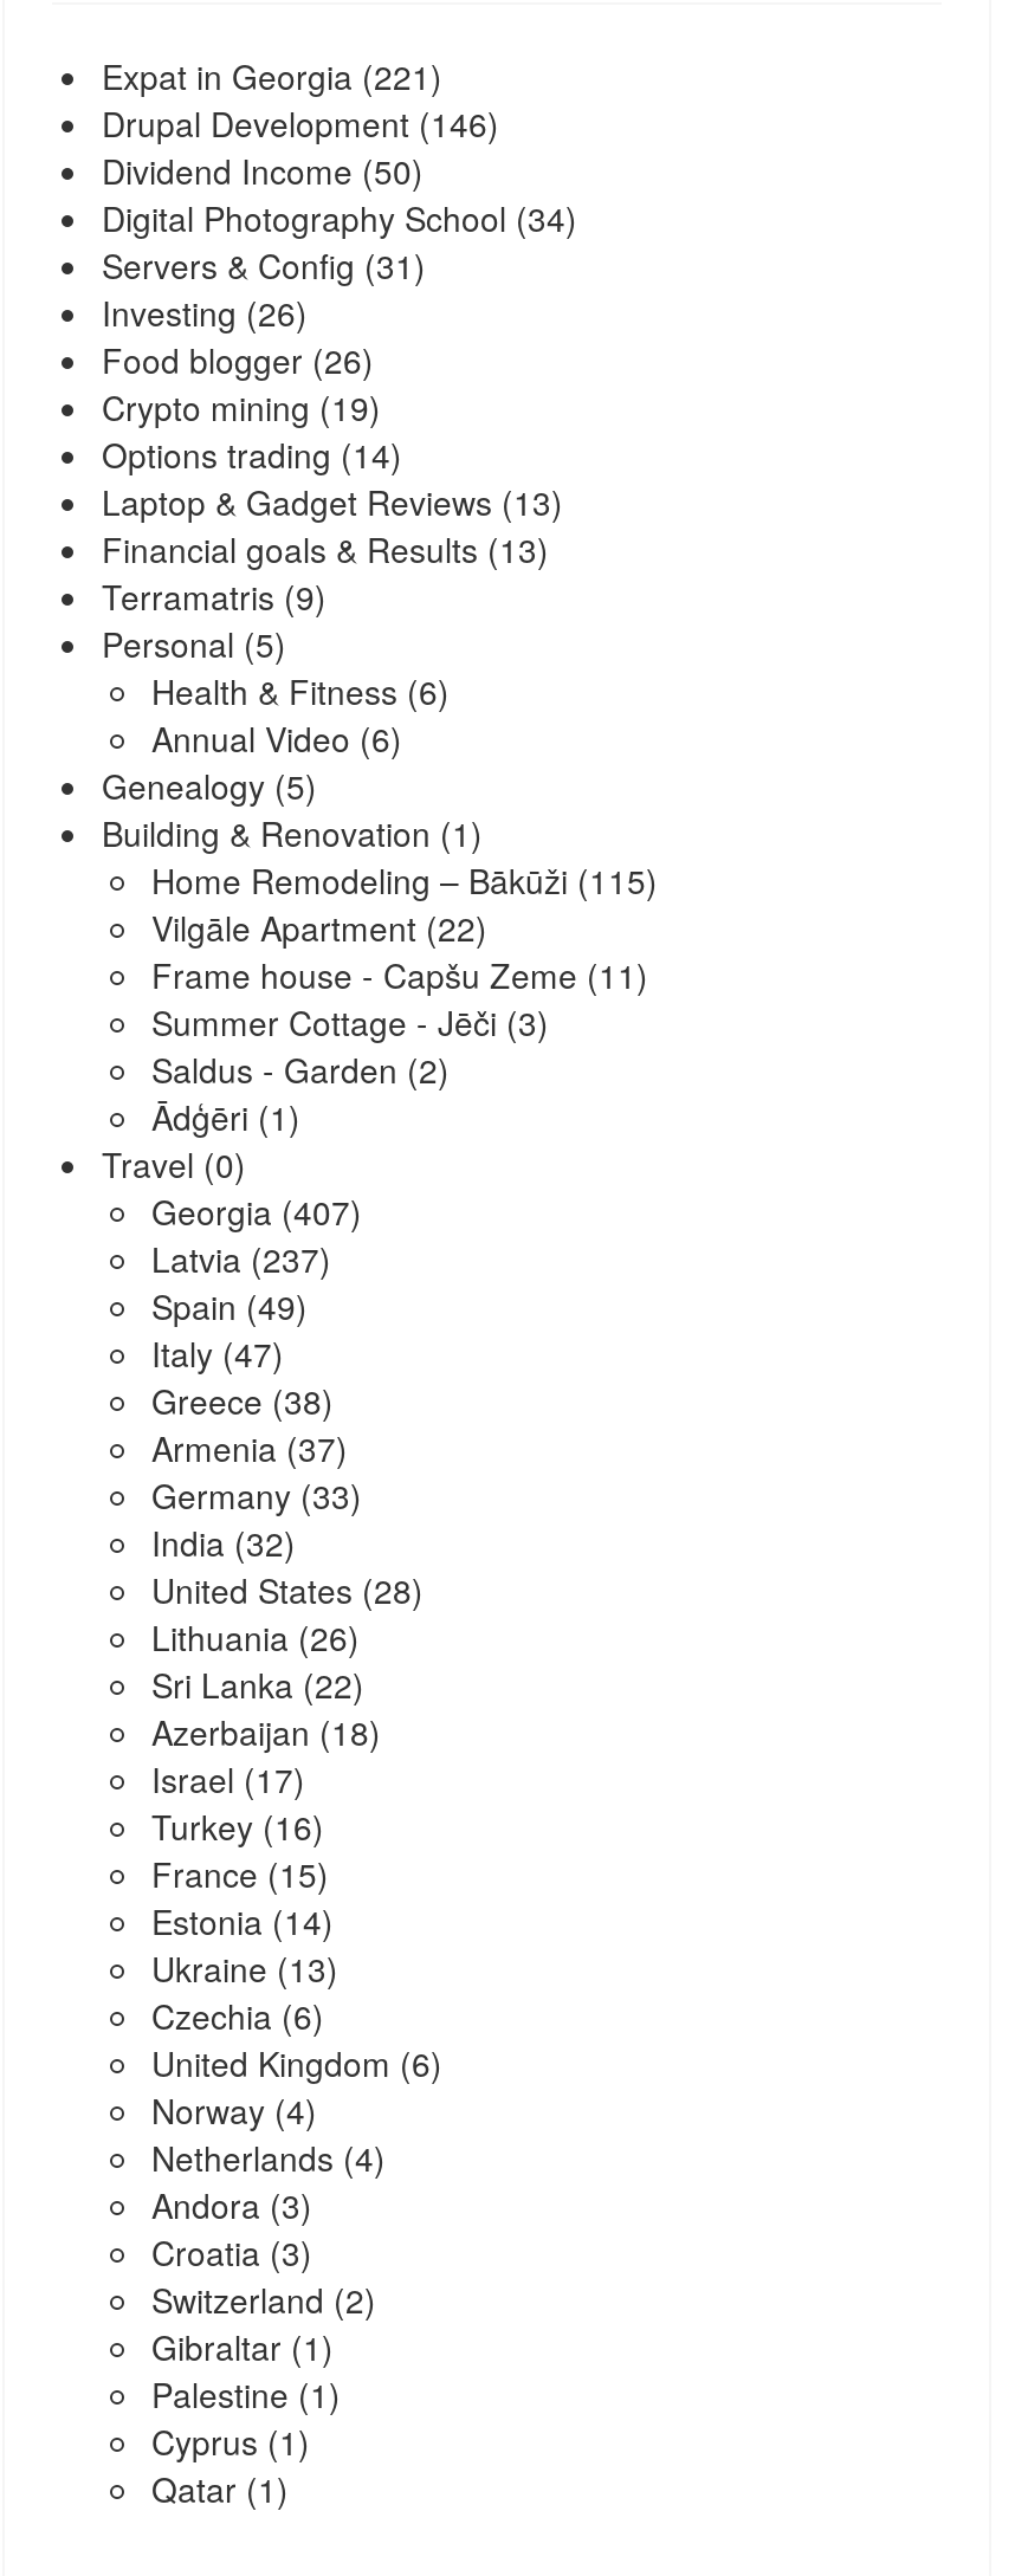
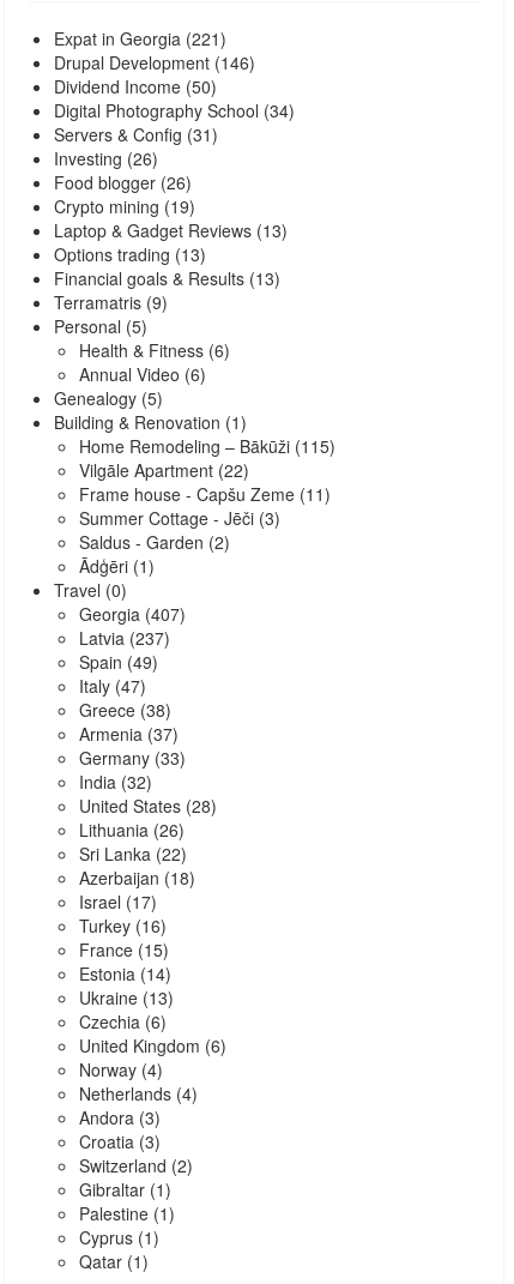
[102,430,402,477] Options trading (14) -> none
moved [102,477,563,524] -> [54,218,288,242]: Laptop & Gadget Reviews (13)
none -> [54,242,206,266] Options trading (13)

